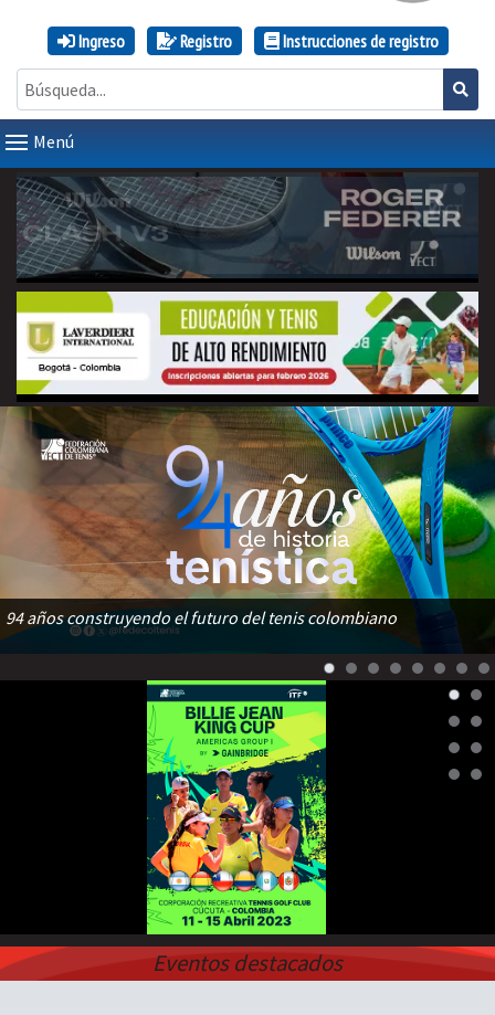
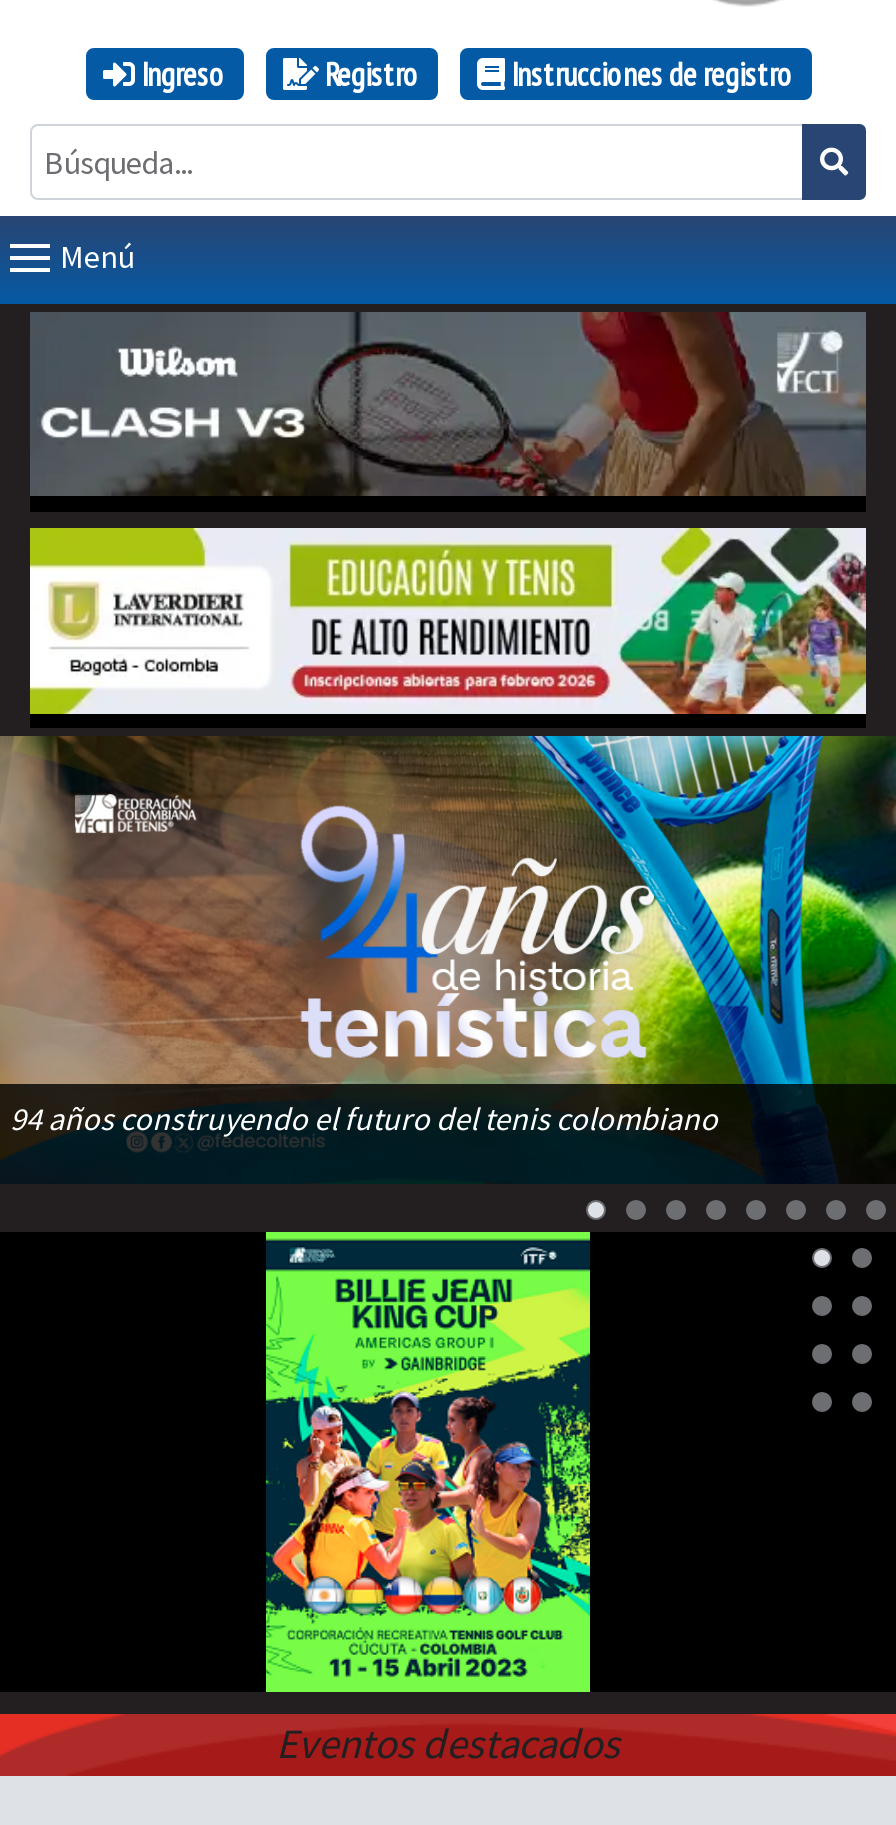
[18,173,477,279] [image] -> [32,312,866,504] [image]

